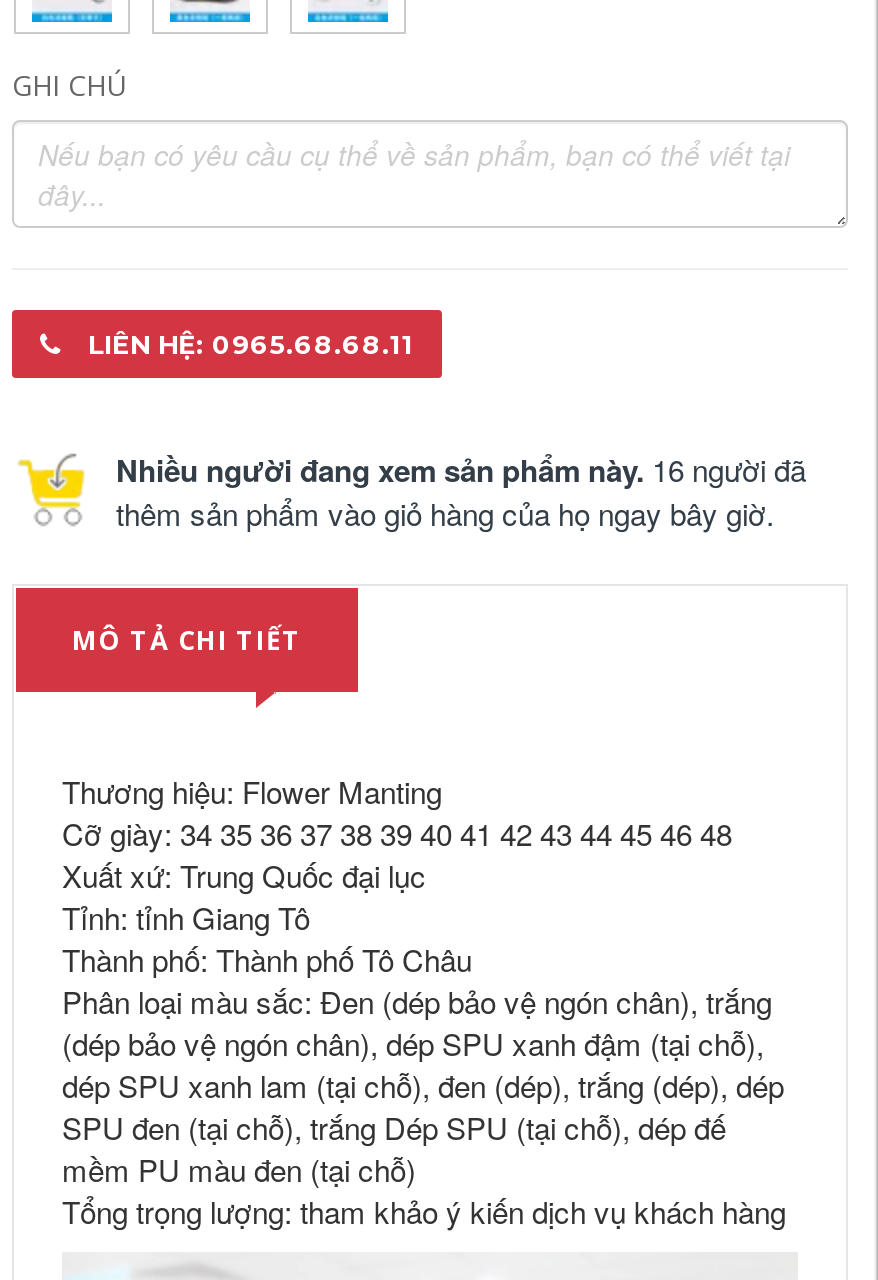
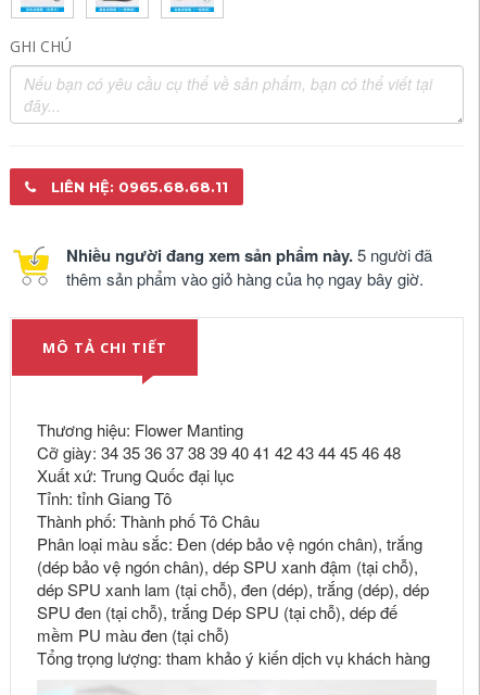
[116,448,806,492] Nhiều người đang xem sản phẩm này. 16 người đã -> [66,243,432,267] Nhiều người đang xem sản phẩm này. 5 người đã

